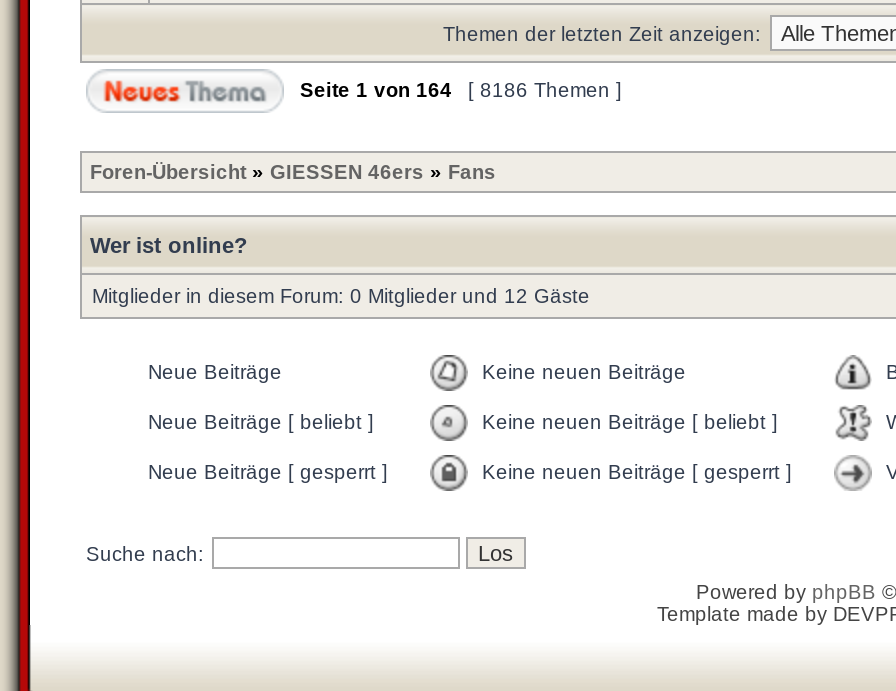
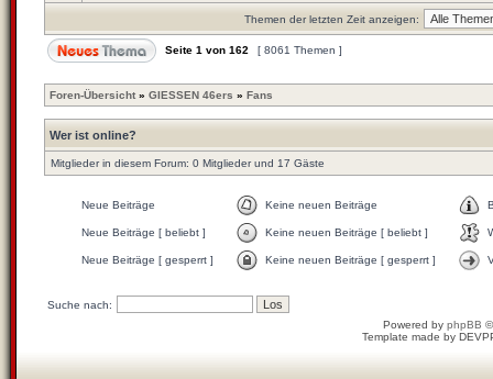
[294,79,628,101] Seite 1 von 164 [ 8186 Themen ] -> [162,44,346,56] Seite 1 von 162 [ 8061 Themen ]
[92,285,590,307] Mitglieder in diesem Forum: 0 Mitglieder und 12 Gäste -> [51,157,325,169] Mitglieder in diesem Forum: 0 Mitglieder und 17 Gäste

